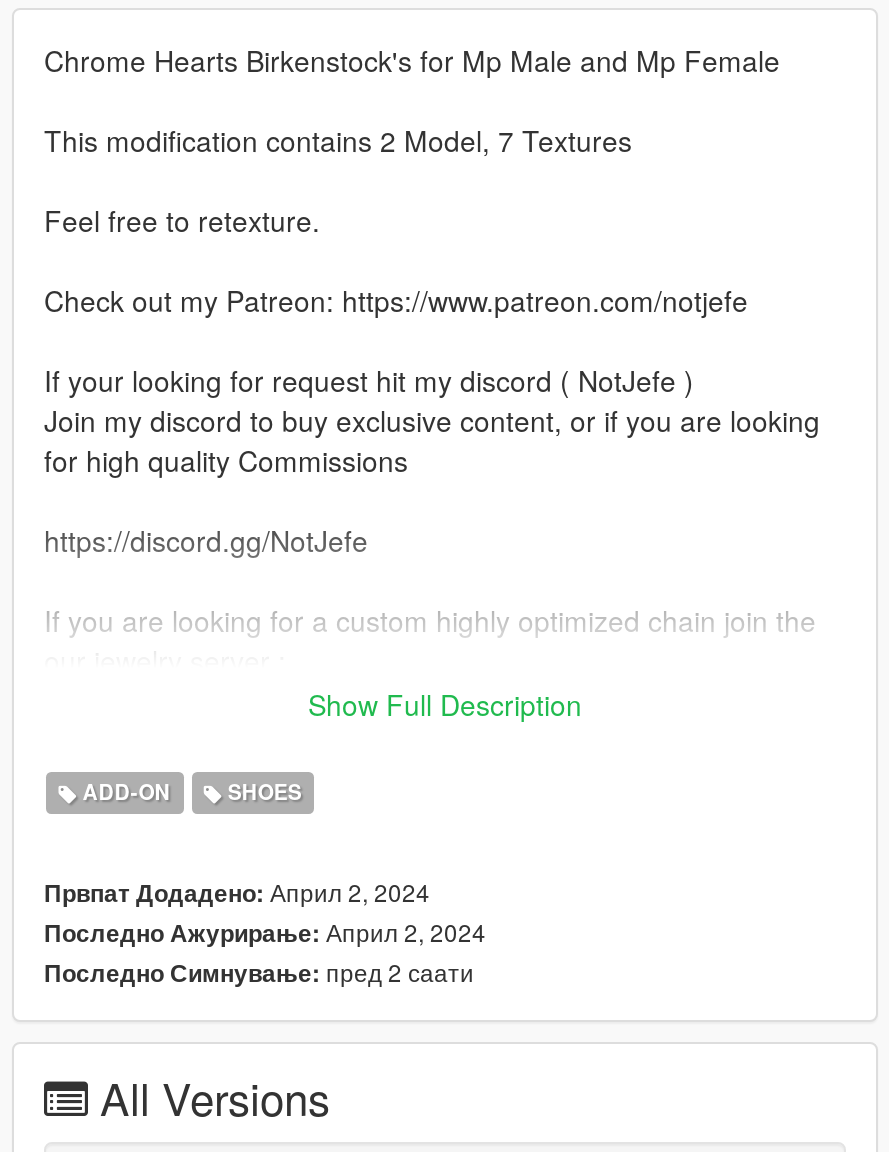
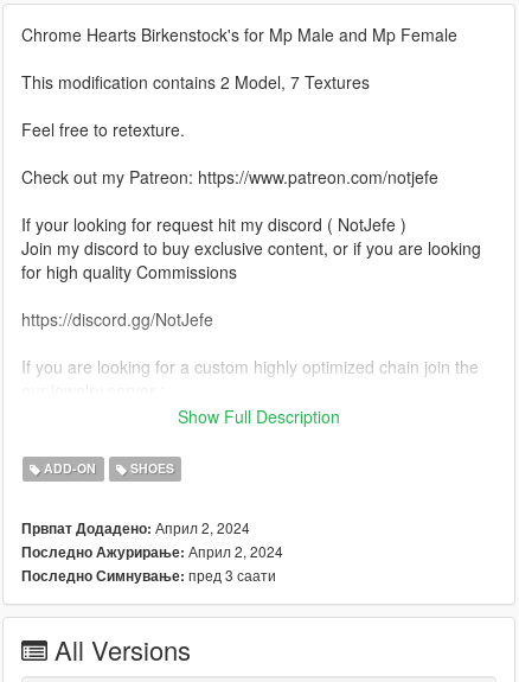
[44,953,474,989] Последно Симнување: пред 2 саати -> [21,564,276,585] Последно Симнување: пред 3 саати

